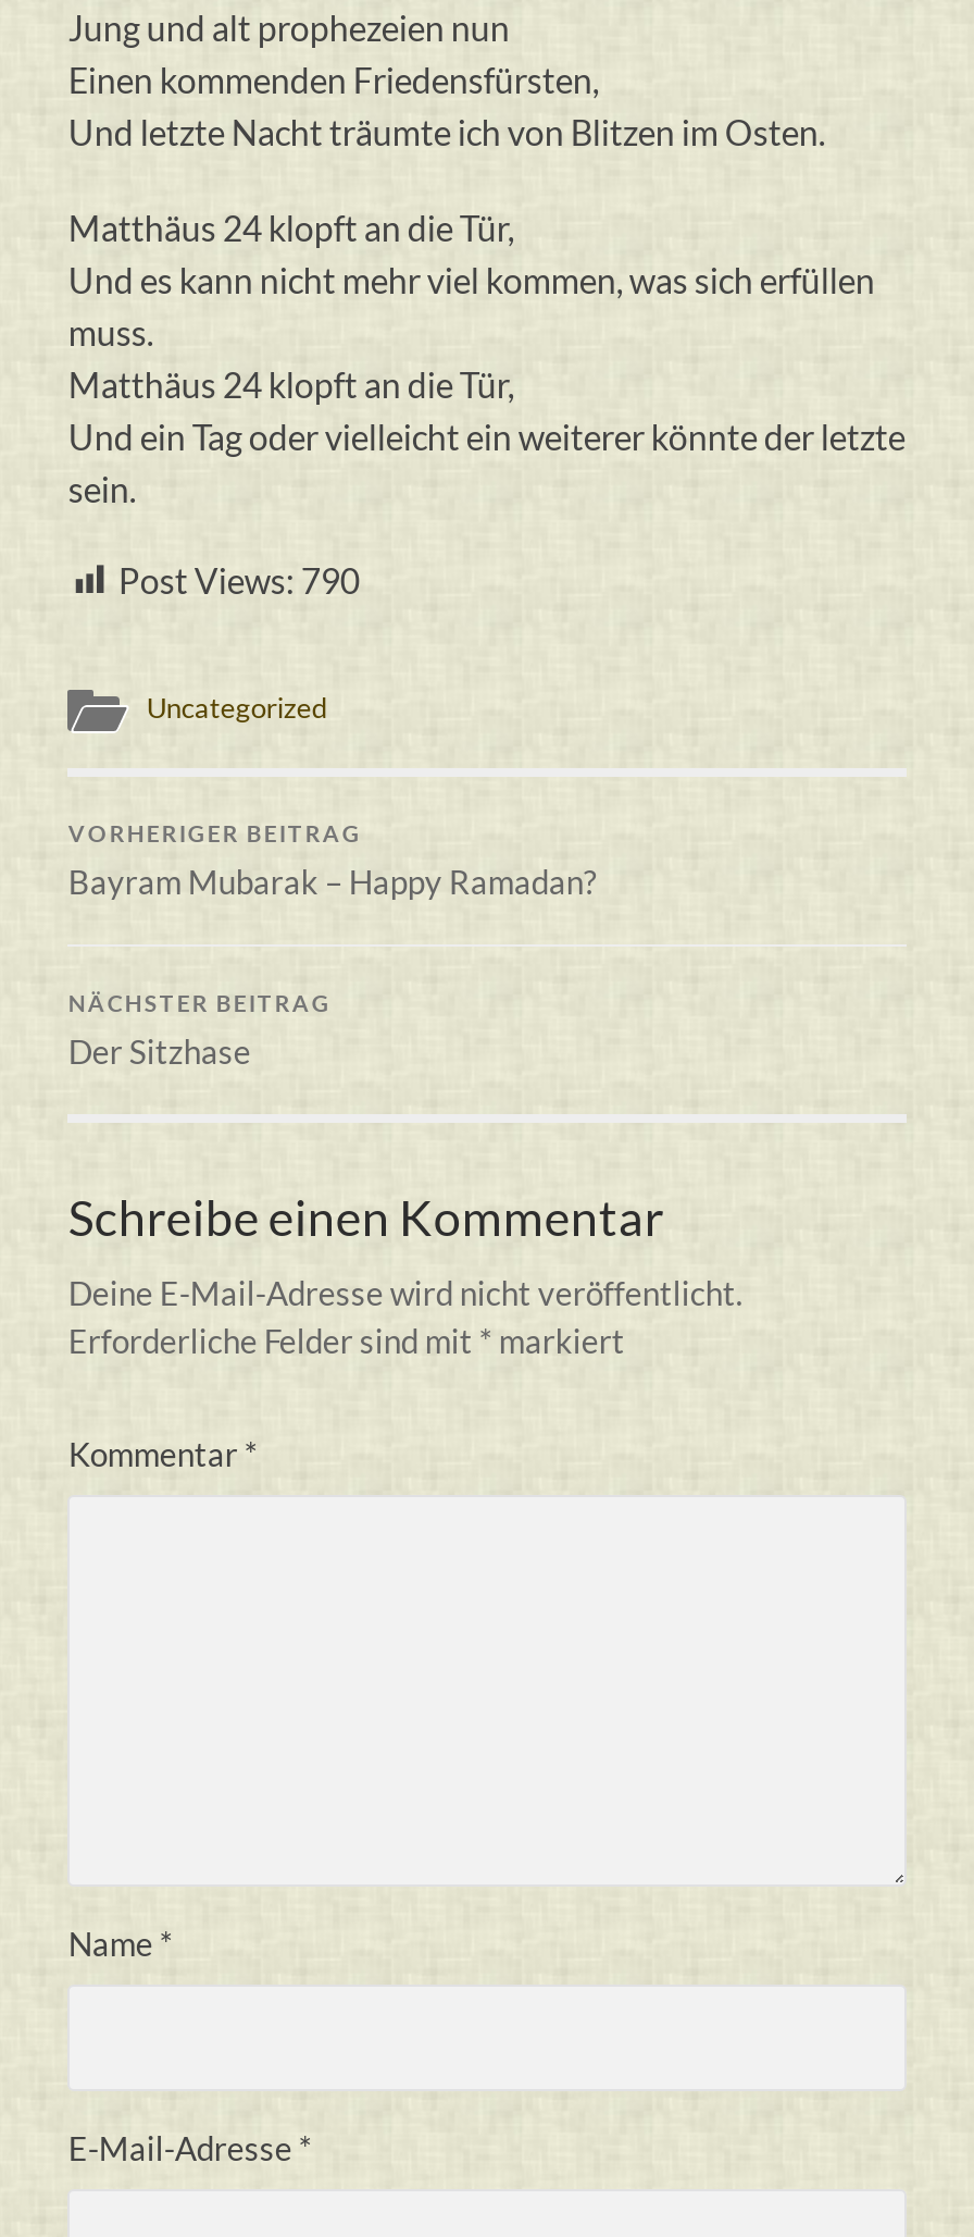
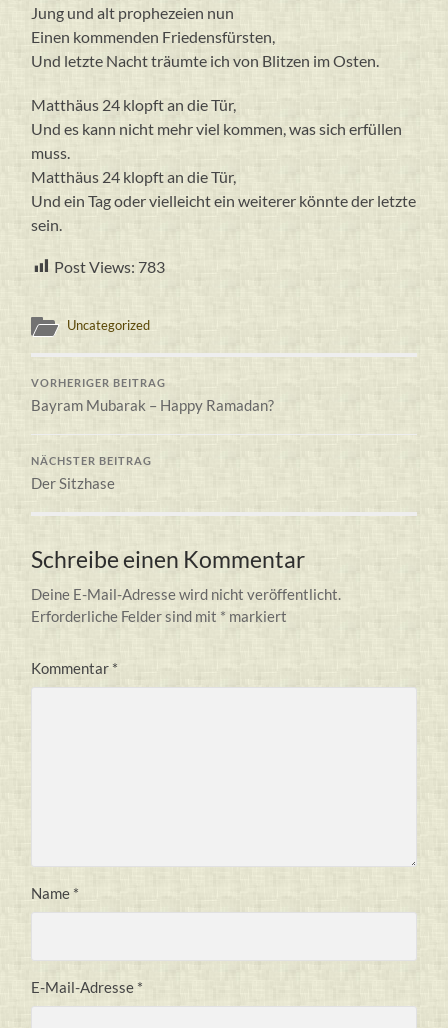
[118,558,360,600] Post Views: 790 -> [54,256,165,275] Post Views: 783

